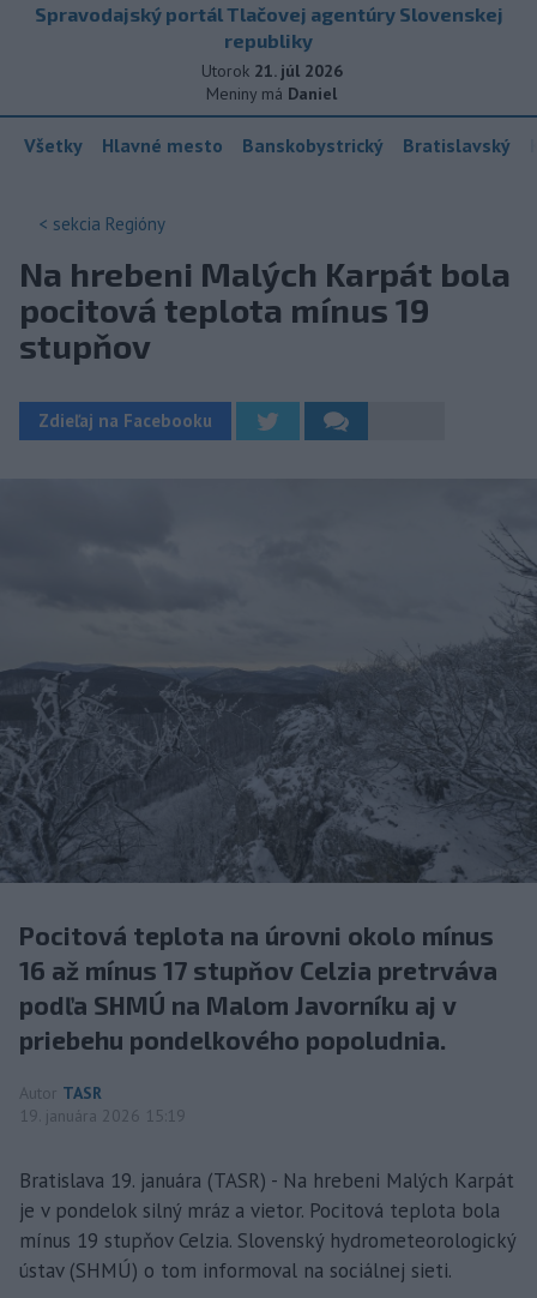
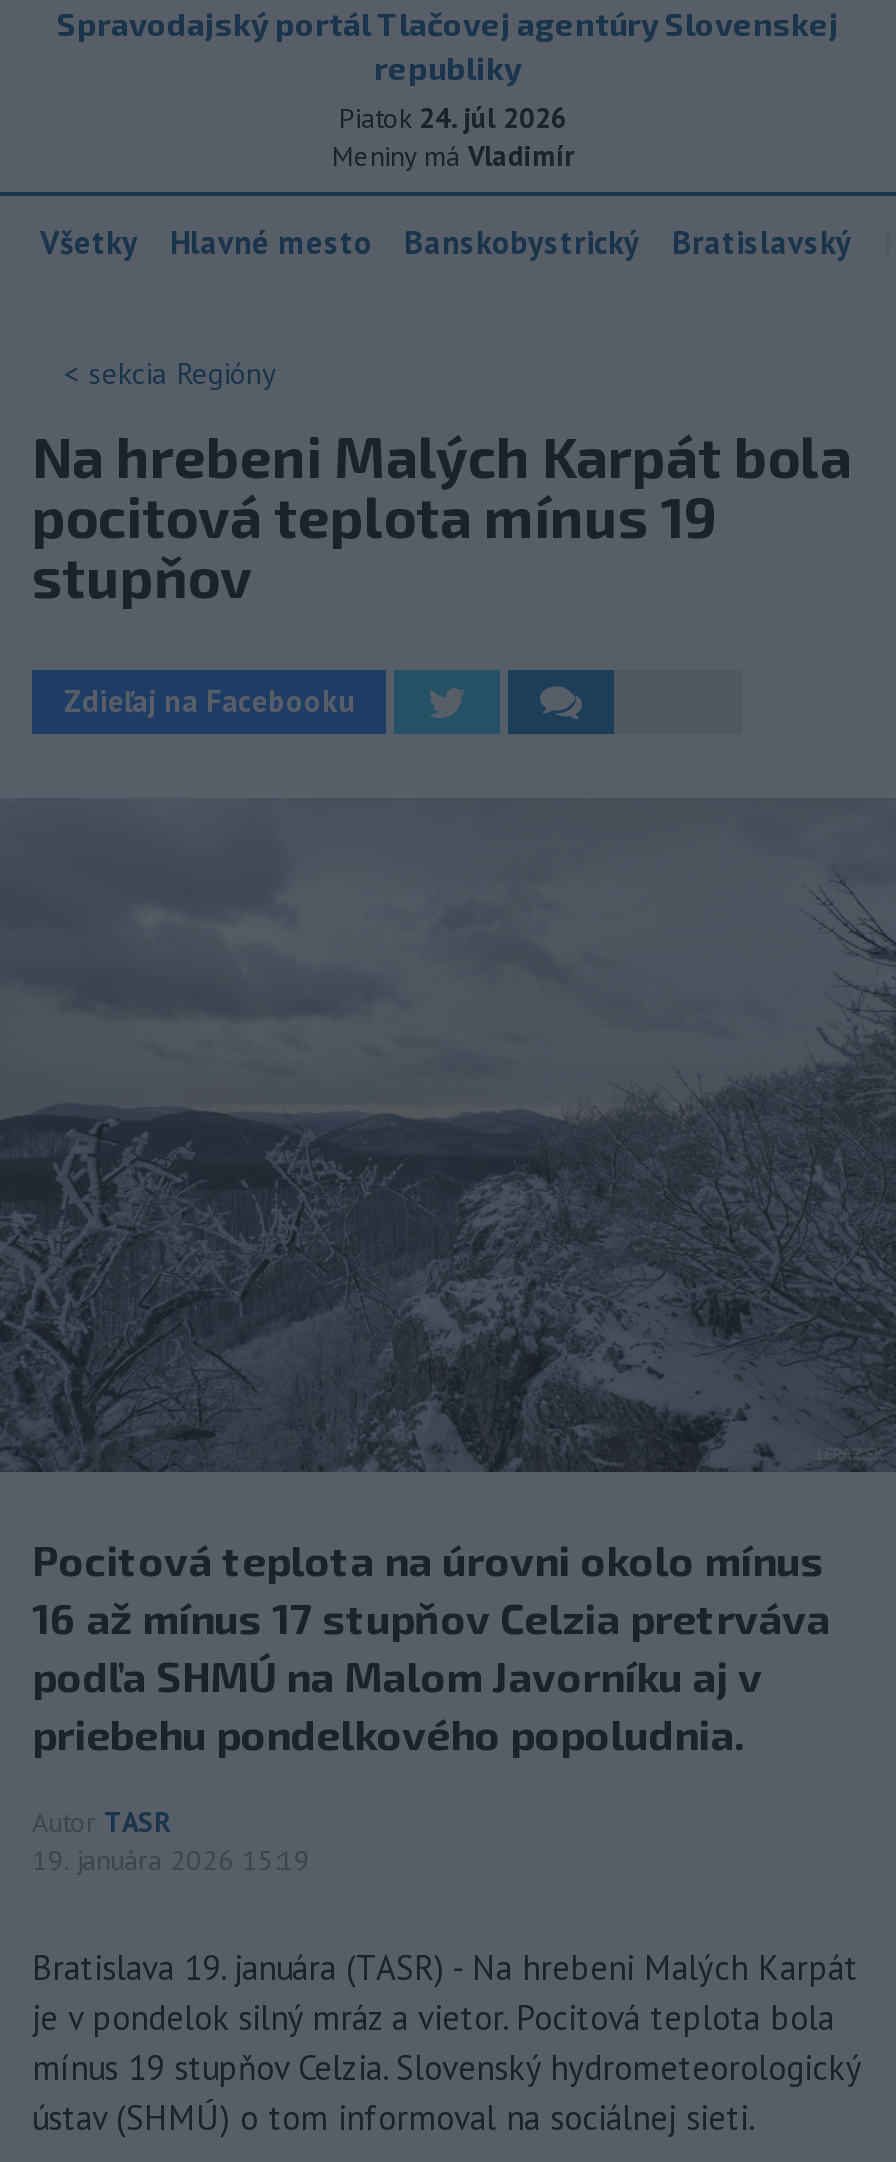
[201,60,342,82] Utorok 21. júl 2026 -> [339,100,567,136] Piatok 24. júl 2026
[206,83,337,104] Meniny má Daniel -> [332,138,574,174] Meniny má Vladimír

